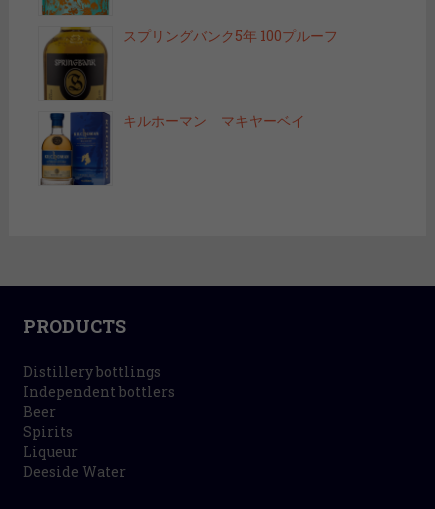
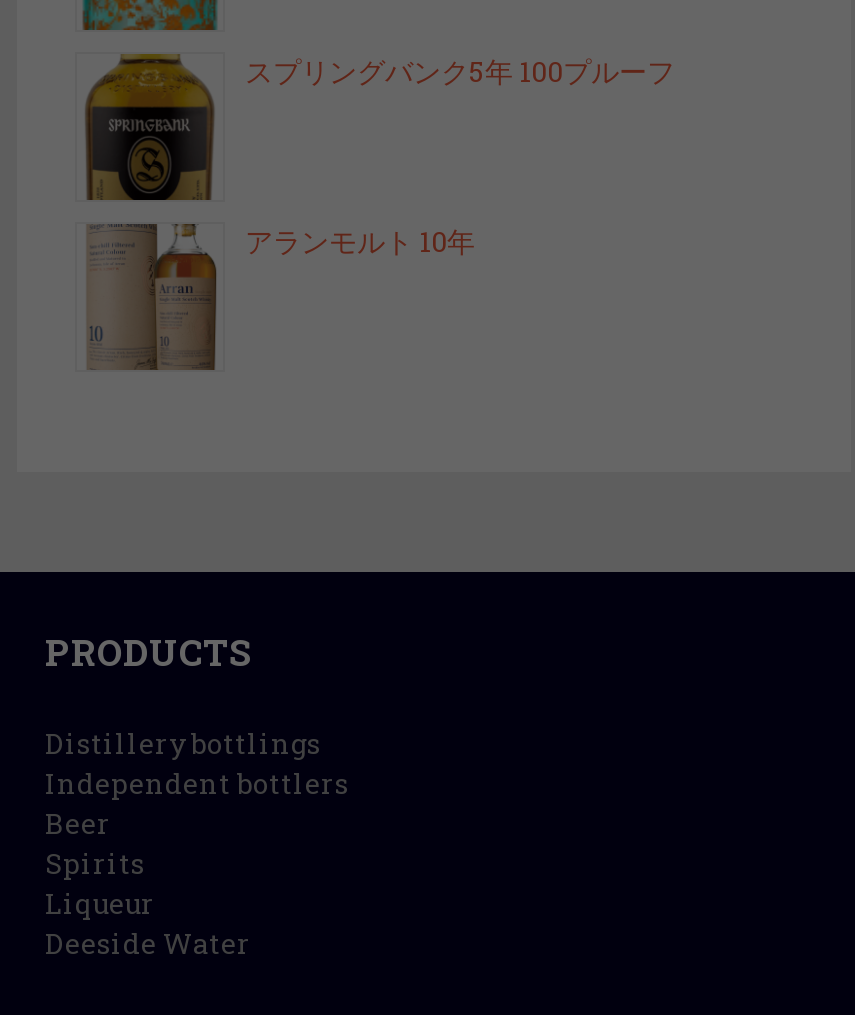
[40,111,305,186] [image] | キルホーマン マキヤーベイ -> [81,221,475,372] [image] | アランモルト 10年

